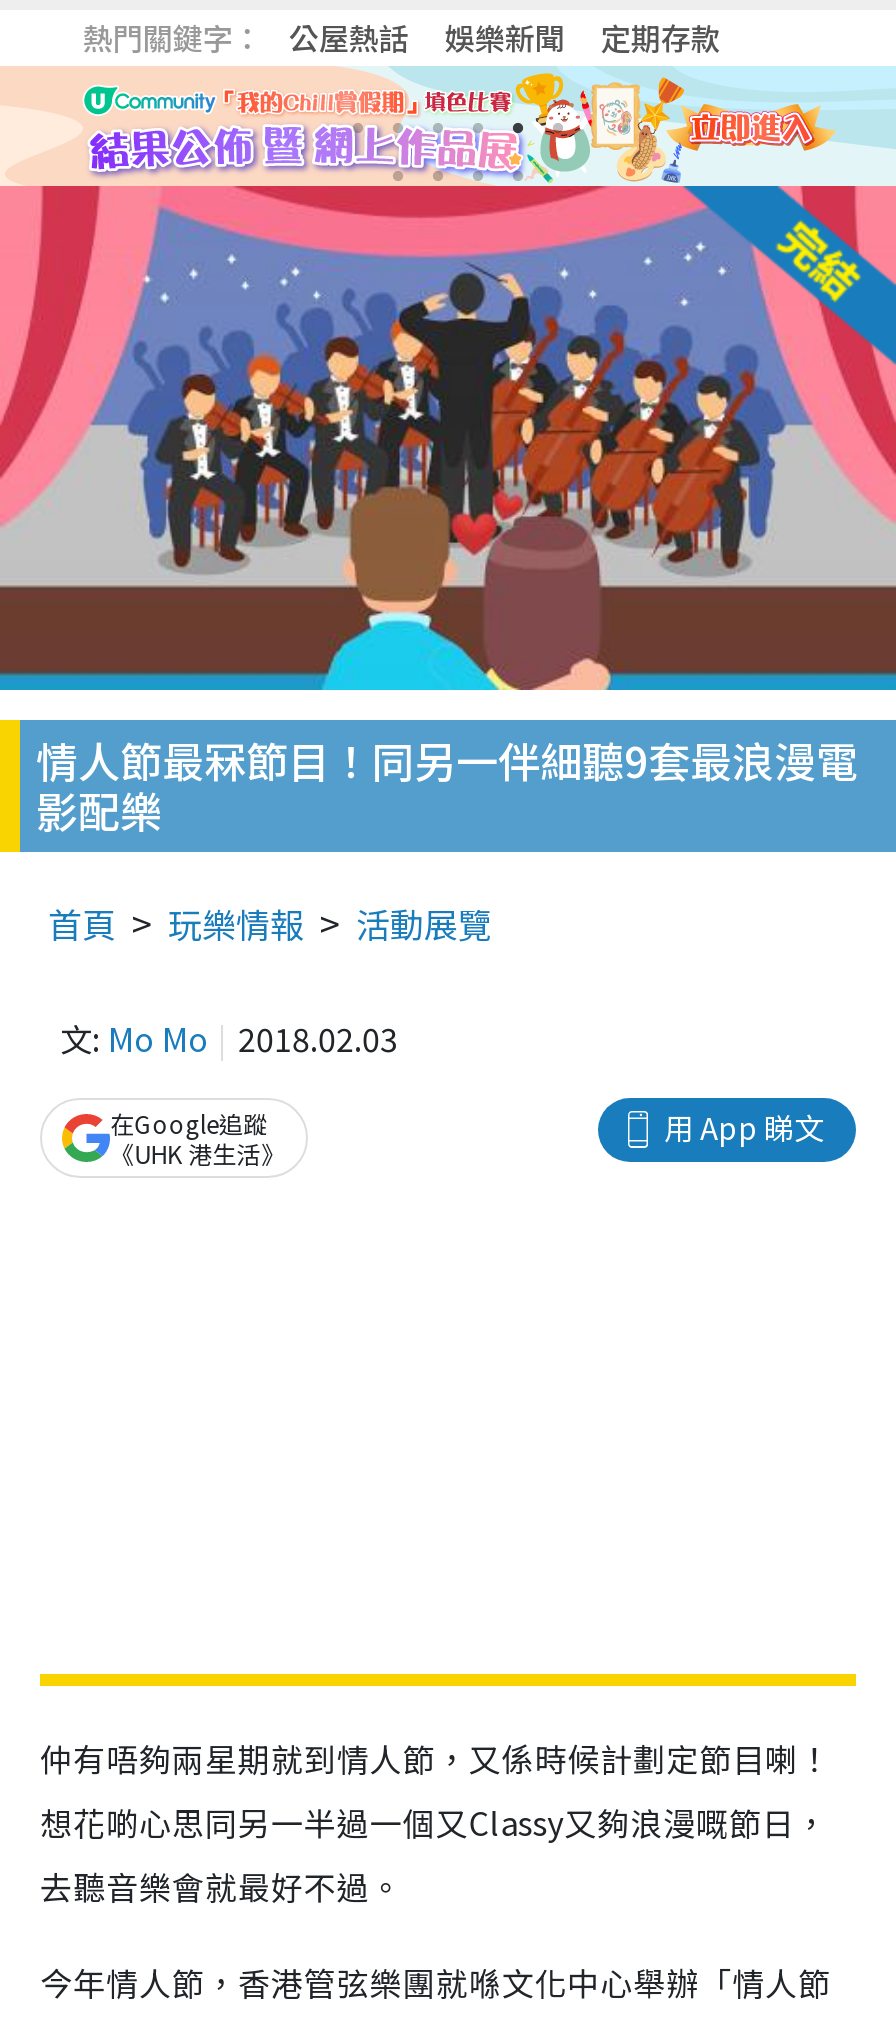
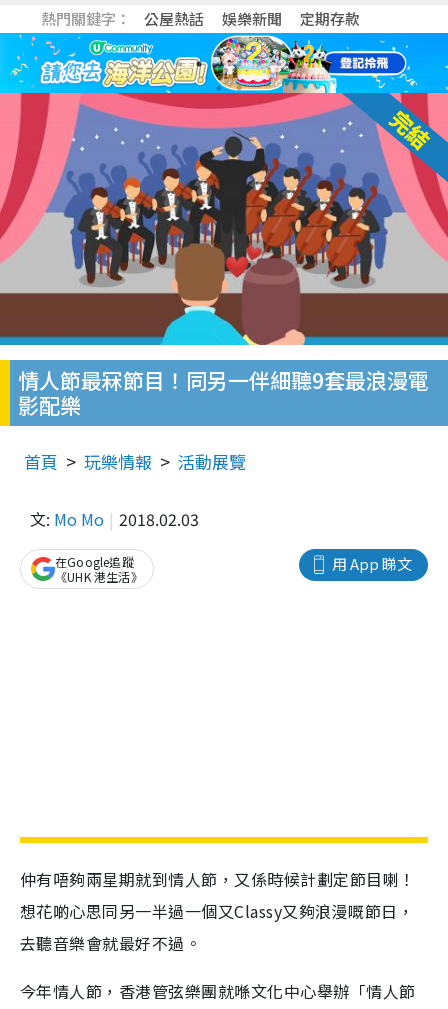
[6,66,890,188] [image] -> [3,32,445,94] [image]

